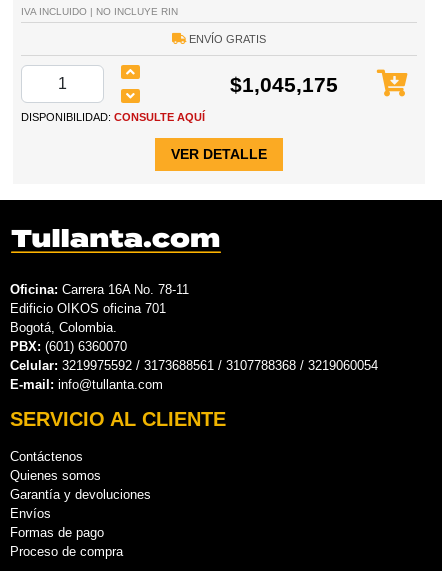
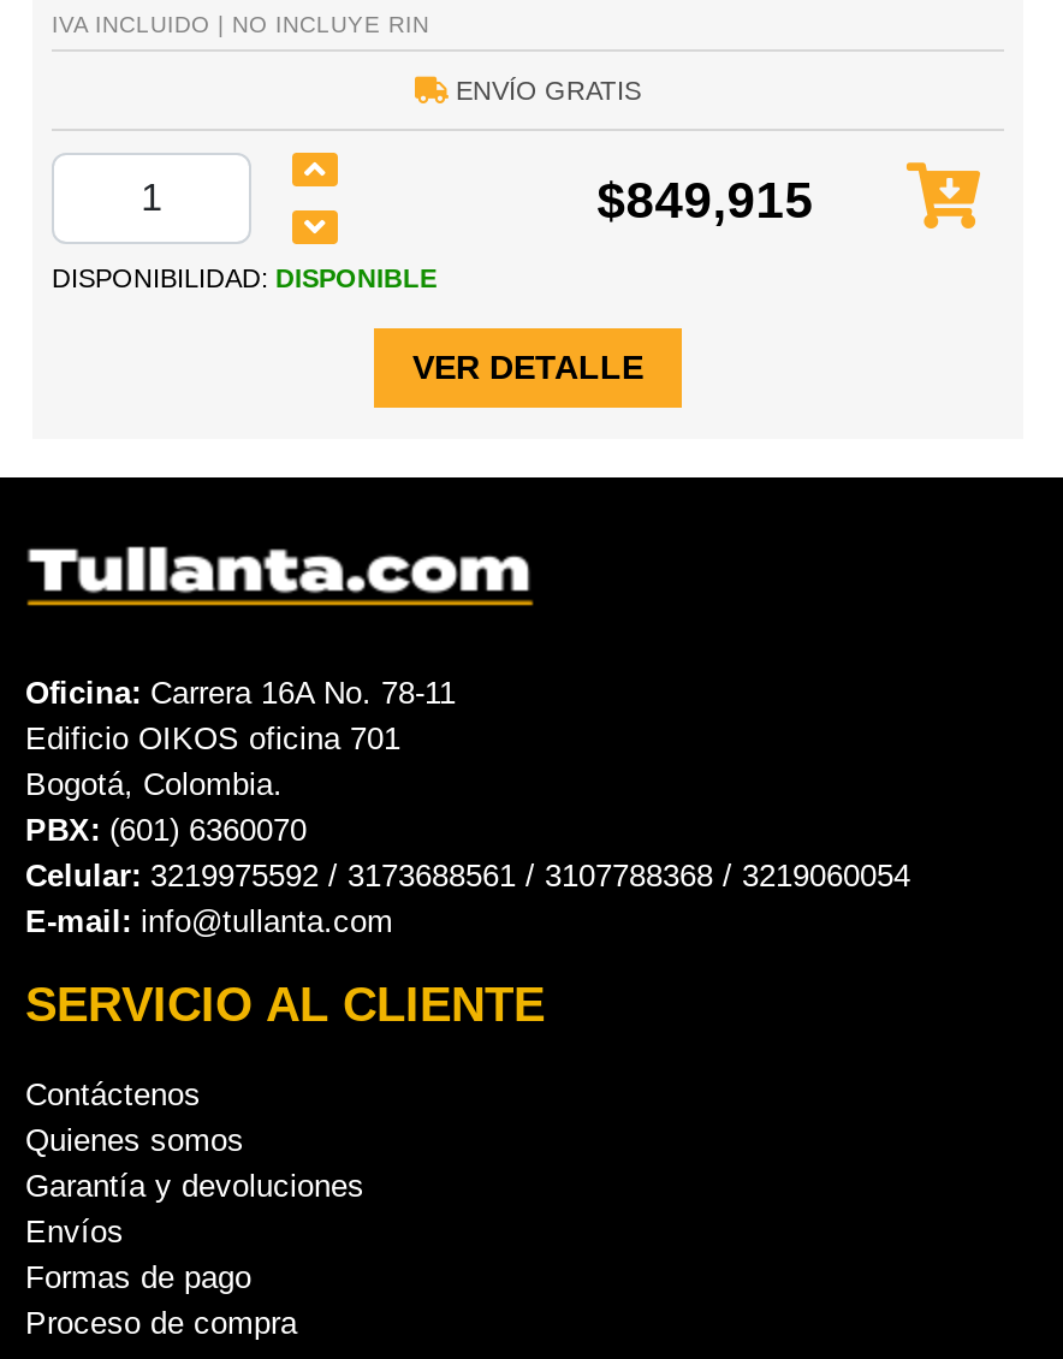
[230,73,338,96] $1,045,175 -> [597,171,814,226] $849,915
[21,111,205,123] DISPONIBILIDAD: CONSULTE AQUÍ -> [52,263,437,292] DISPONIBILIDAD: DISPONIBLE

